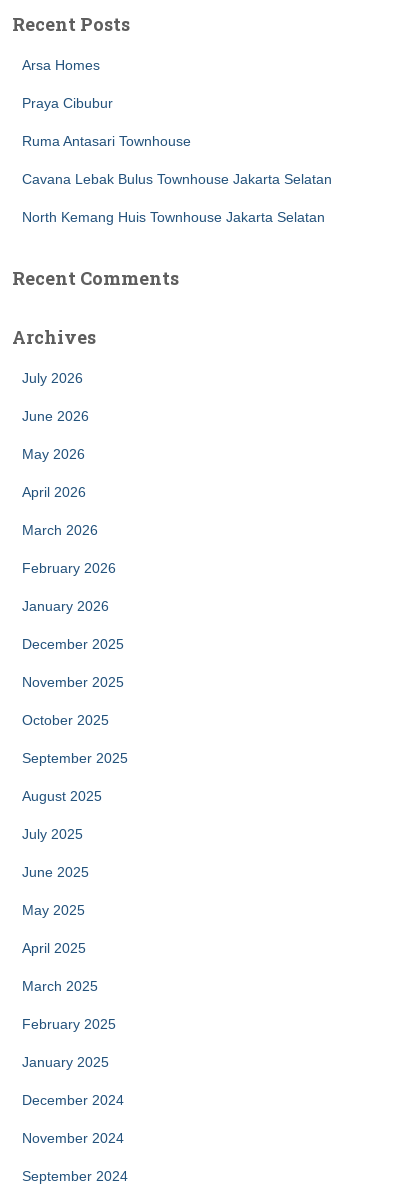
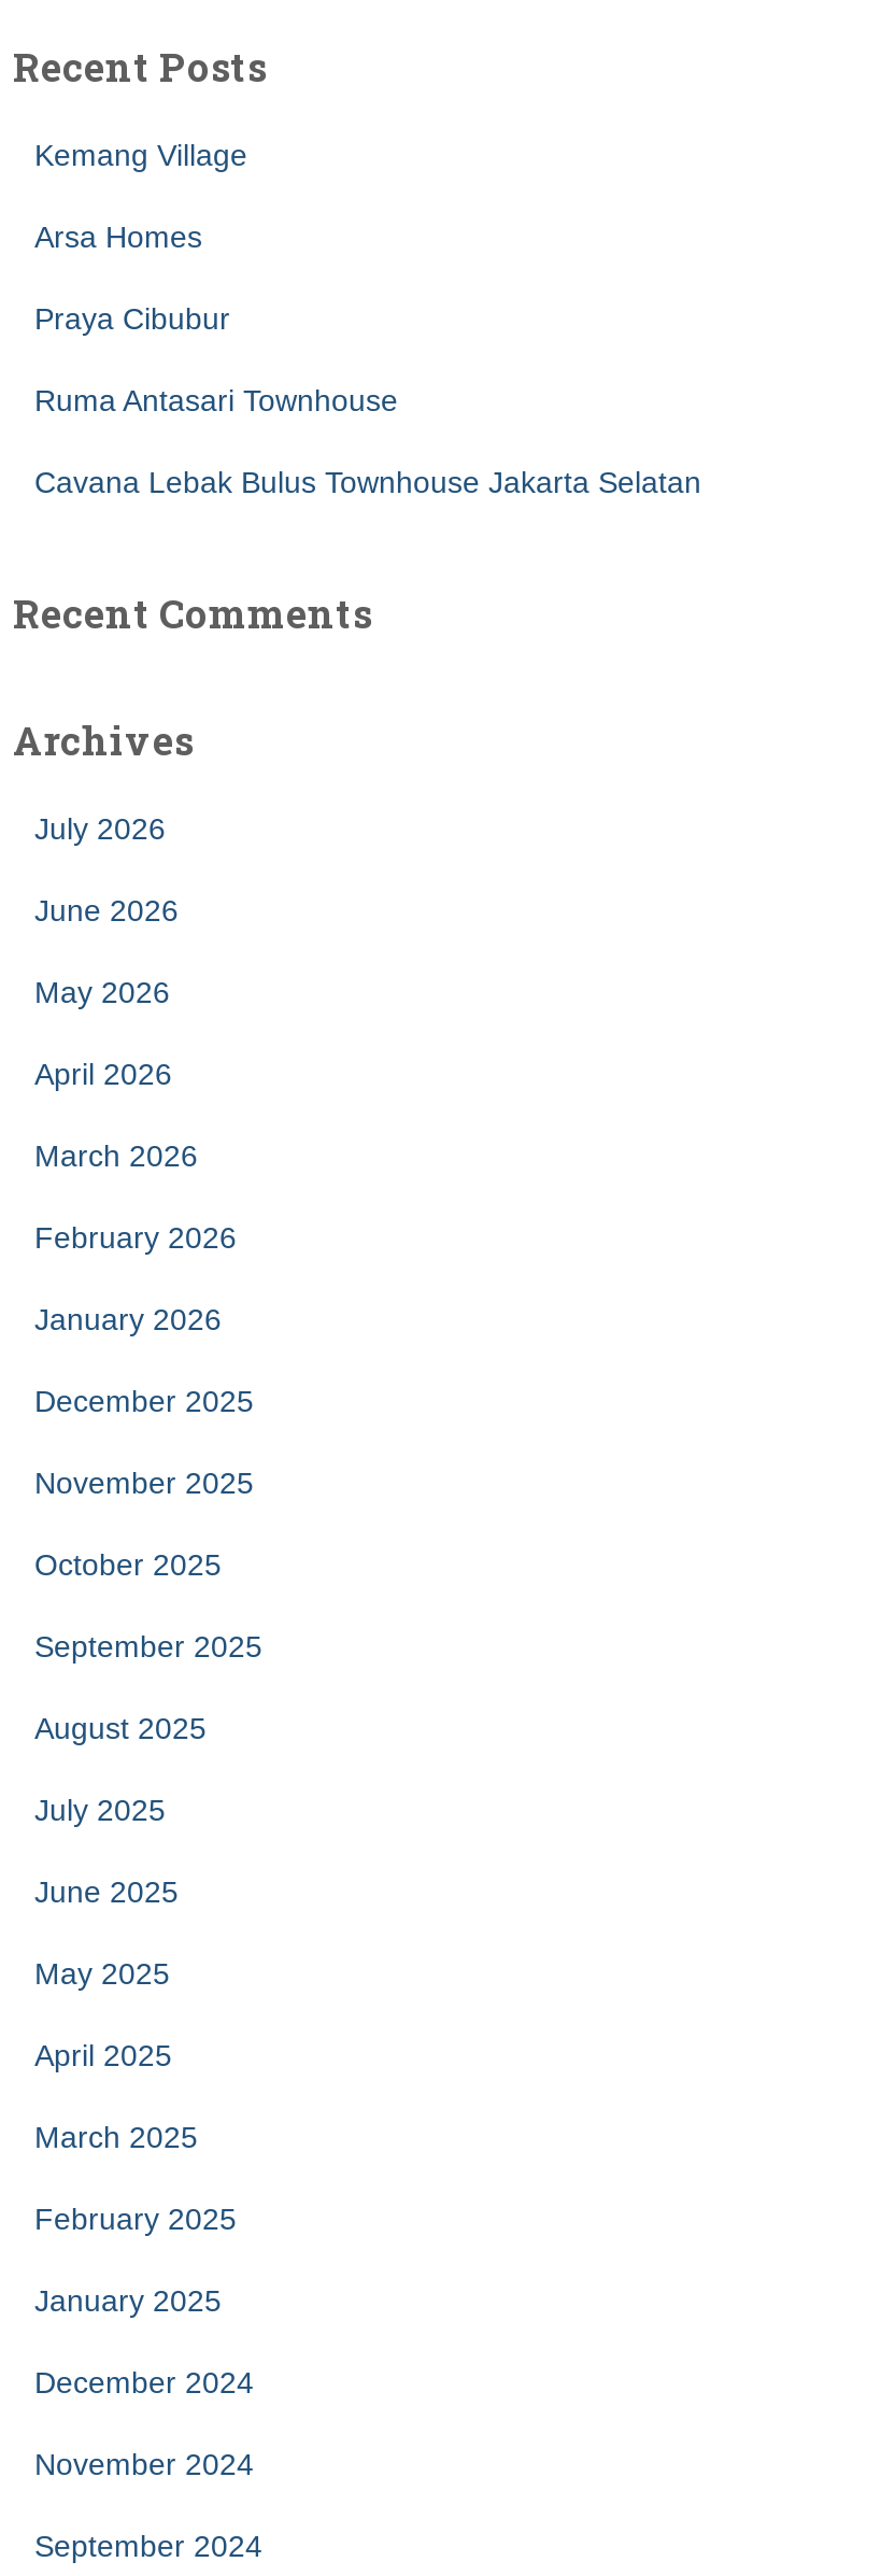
none -> [34,138,247,173] Kemang Village
moved [22,57,332,187] -> [34,220,701,500]: Arsa Homes | Praya Cibubur | Ruma Antasari Townhouse | Cavana Lebak Bulus Townhouse Jakarta Selatan
[22,209,325,225] North Kemang Huis Townhouse Jakarta Selatan -> none

